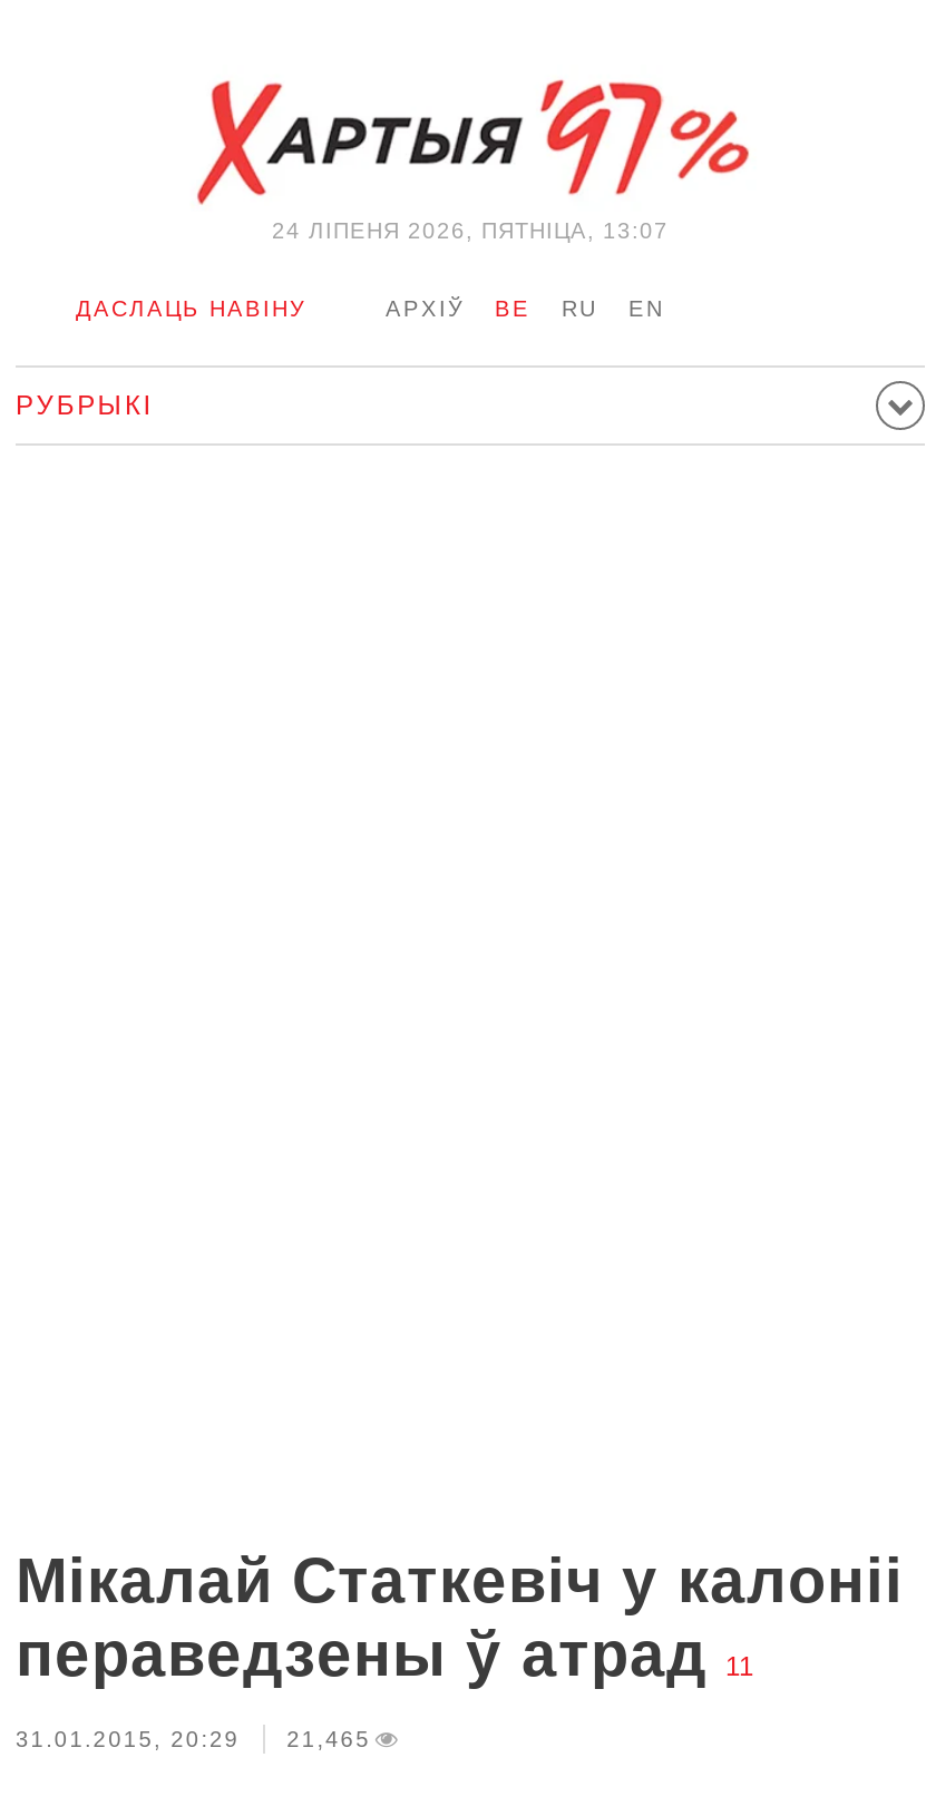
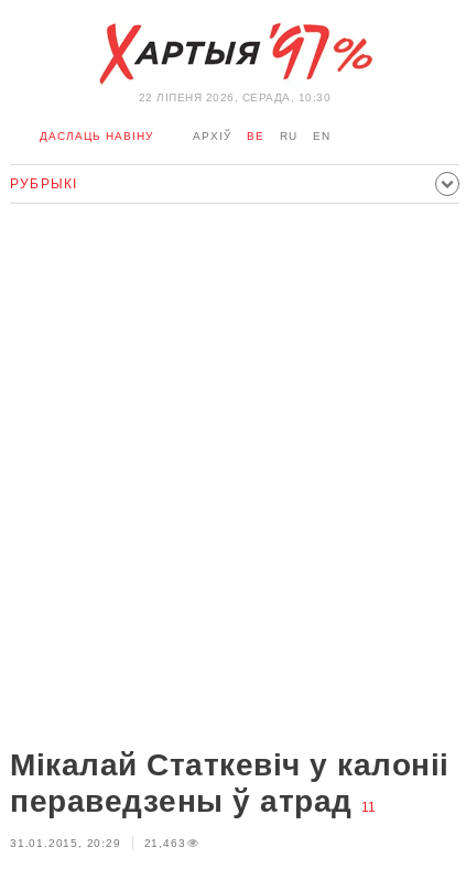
[272,218,669,243] 24 ЛIПЕНЯ 2026, ПЯТНІЦА, 13:07 -> [139,91,331,104] 22 ЛIПЕНЯ 2026, СЕРАДА, 10:30
[16,1727,371,1751] 31.01.2015, 20:29 21,465 -> [10,837,186,849] 31.01.2015, 20:29 21,463

